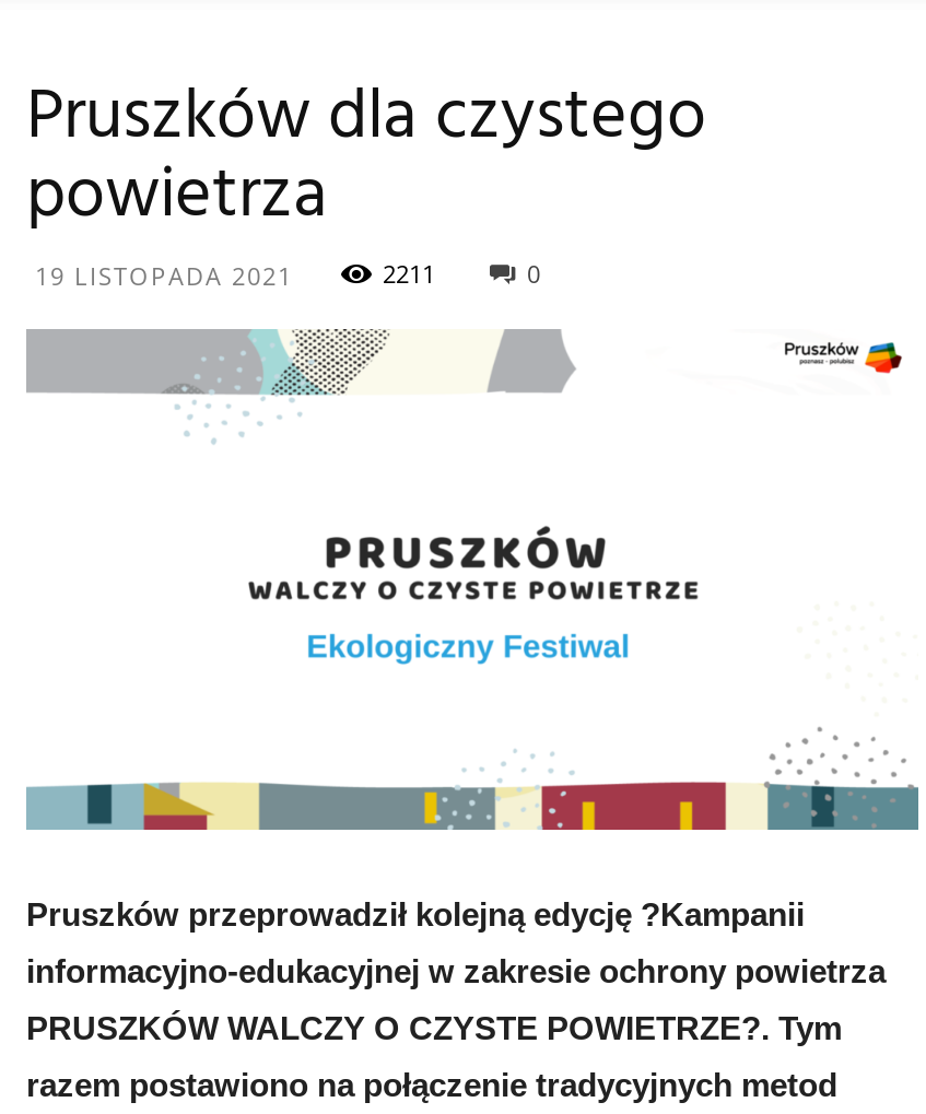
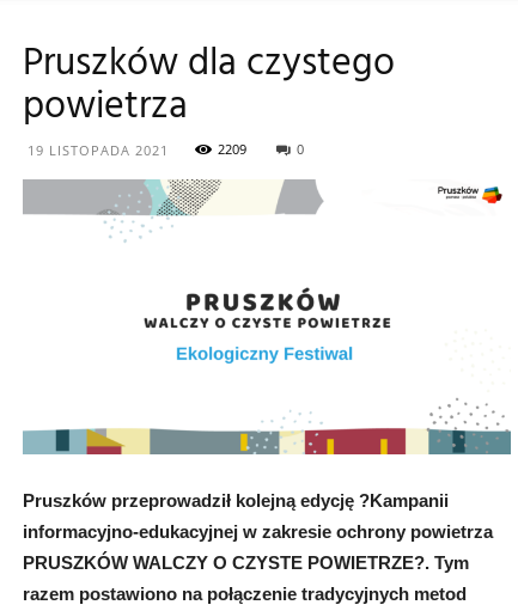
[383,256,435,289] 2211 -> [218,140,246,158] 2209

